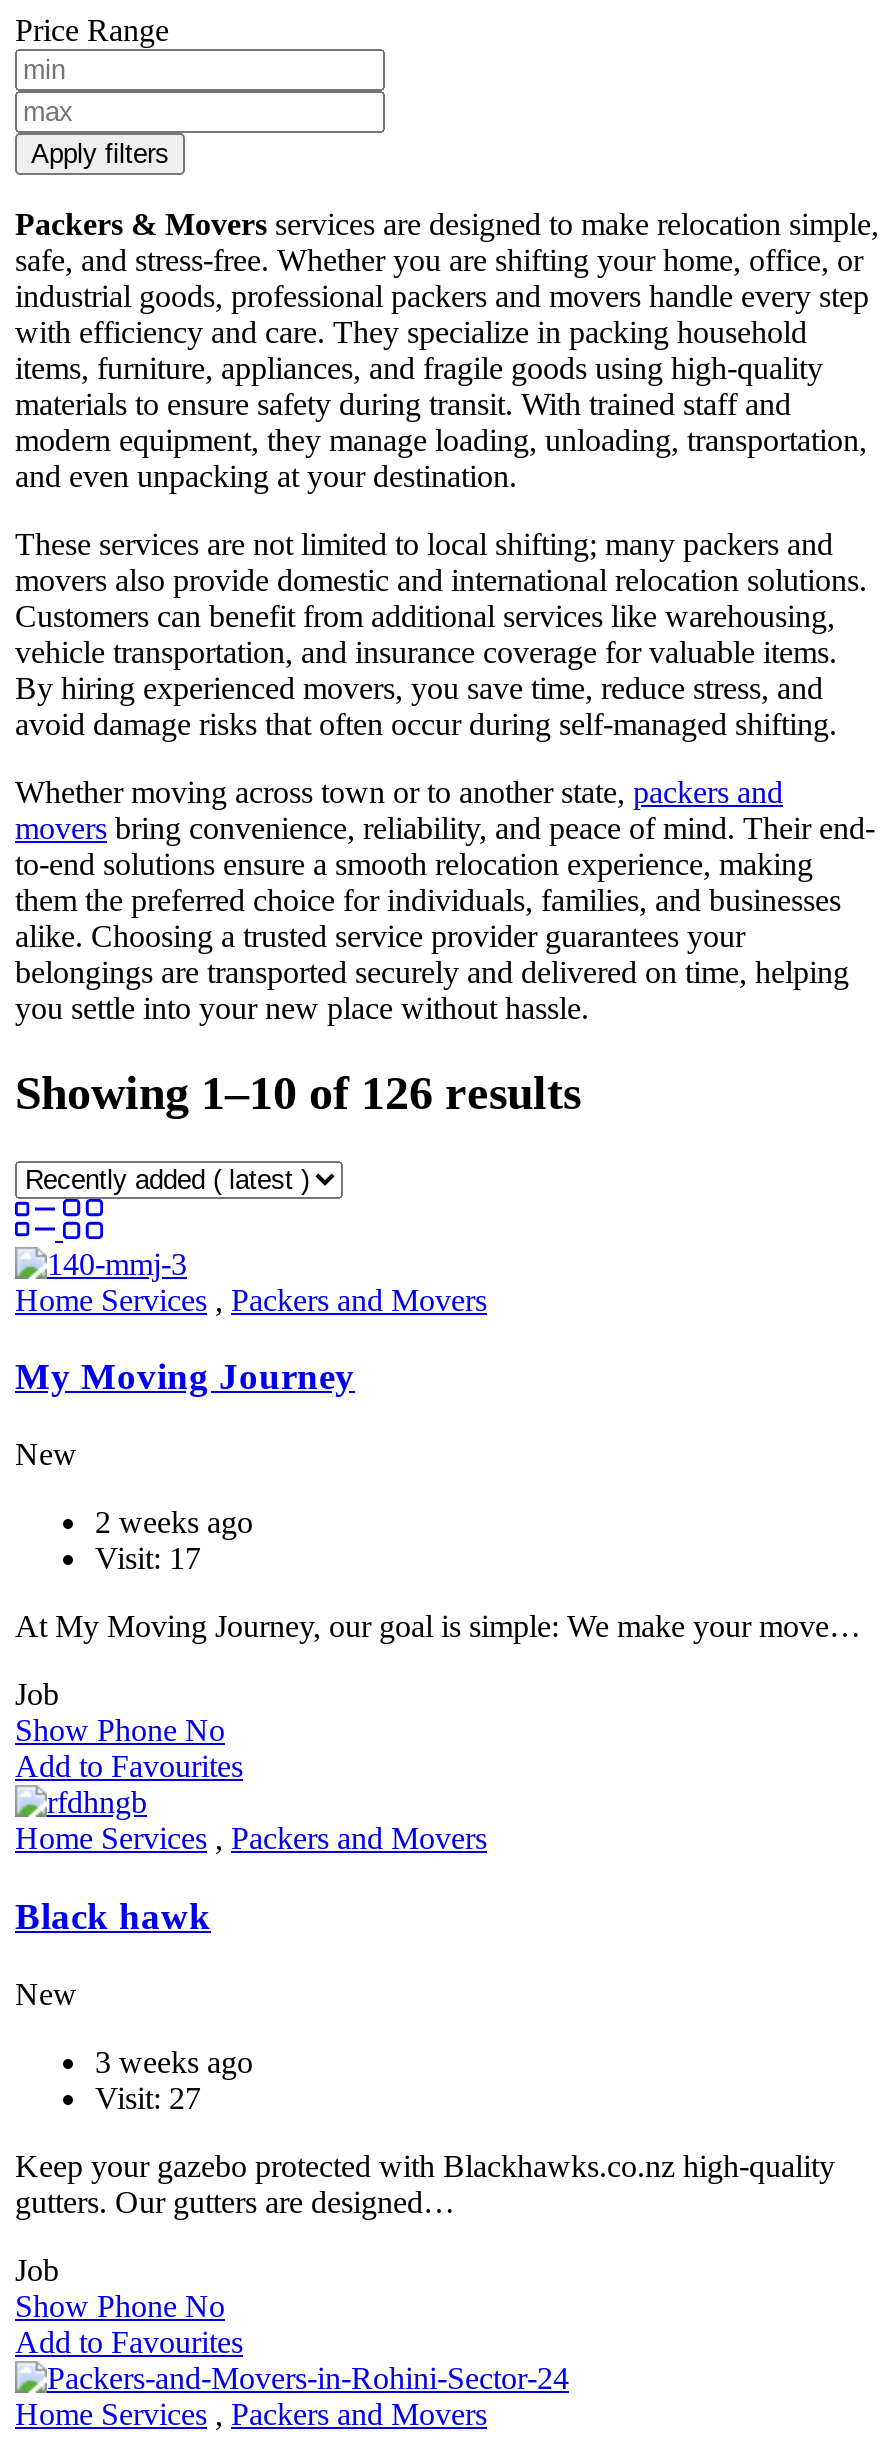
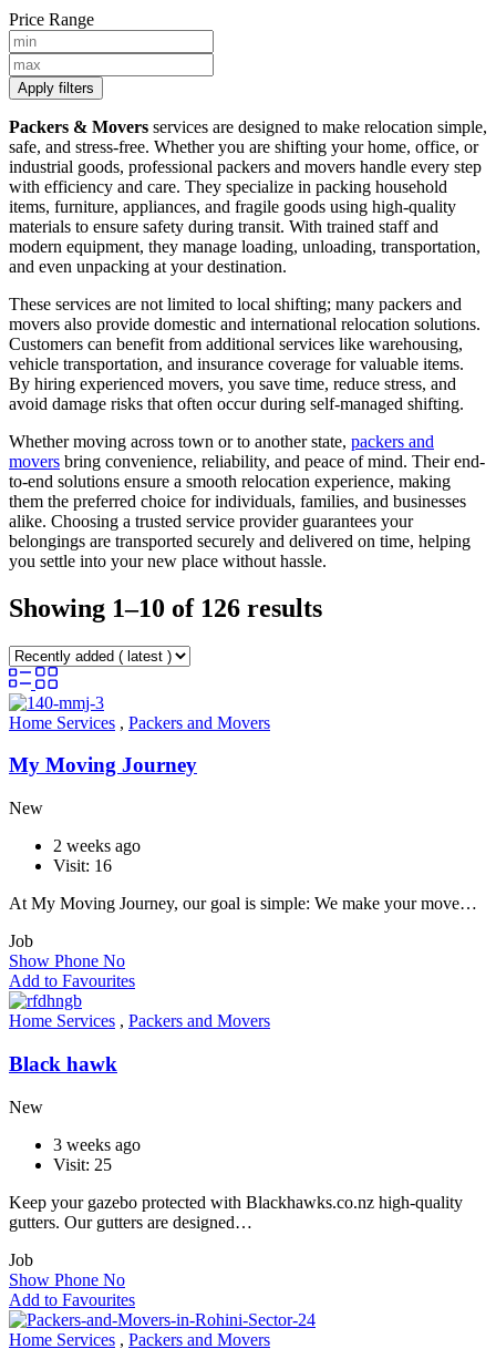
[95,1541,201,1575] Visit: 17 -> [53,856,112,875] Visit: 16
[95,2080,201,2114] Visit: 27 -> [53,1155,112,1174] Visit: 25

